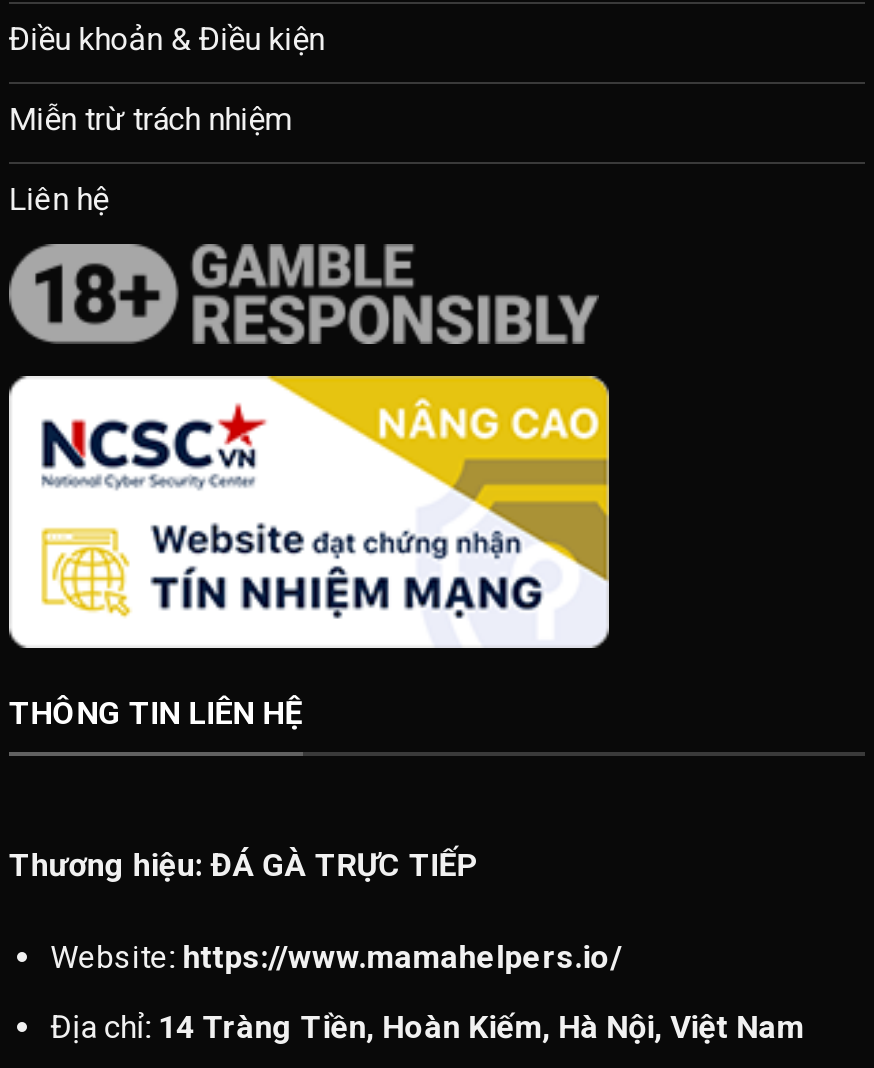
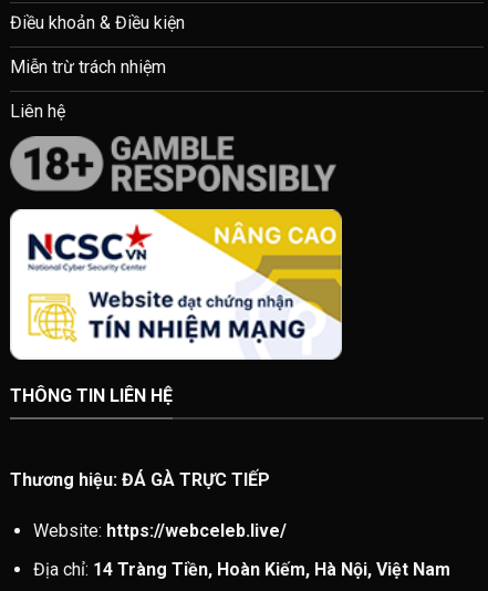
[50,938,622,976] Website: https://www.mamahelpers.io/ -> [33,520,286,541] Website: https://webceleb.live/

